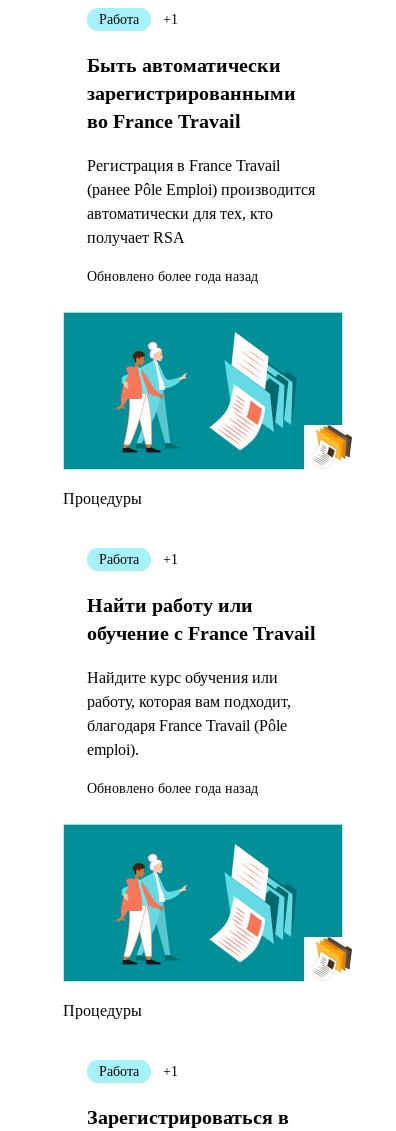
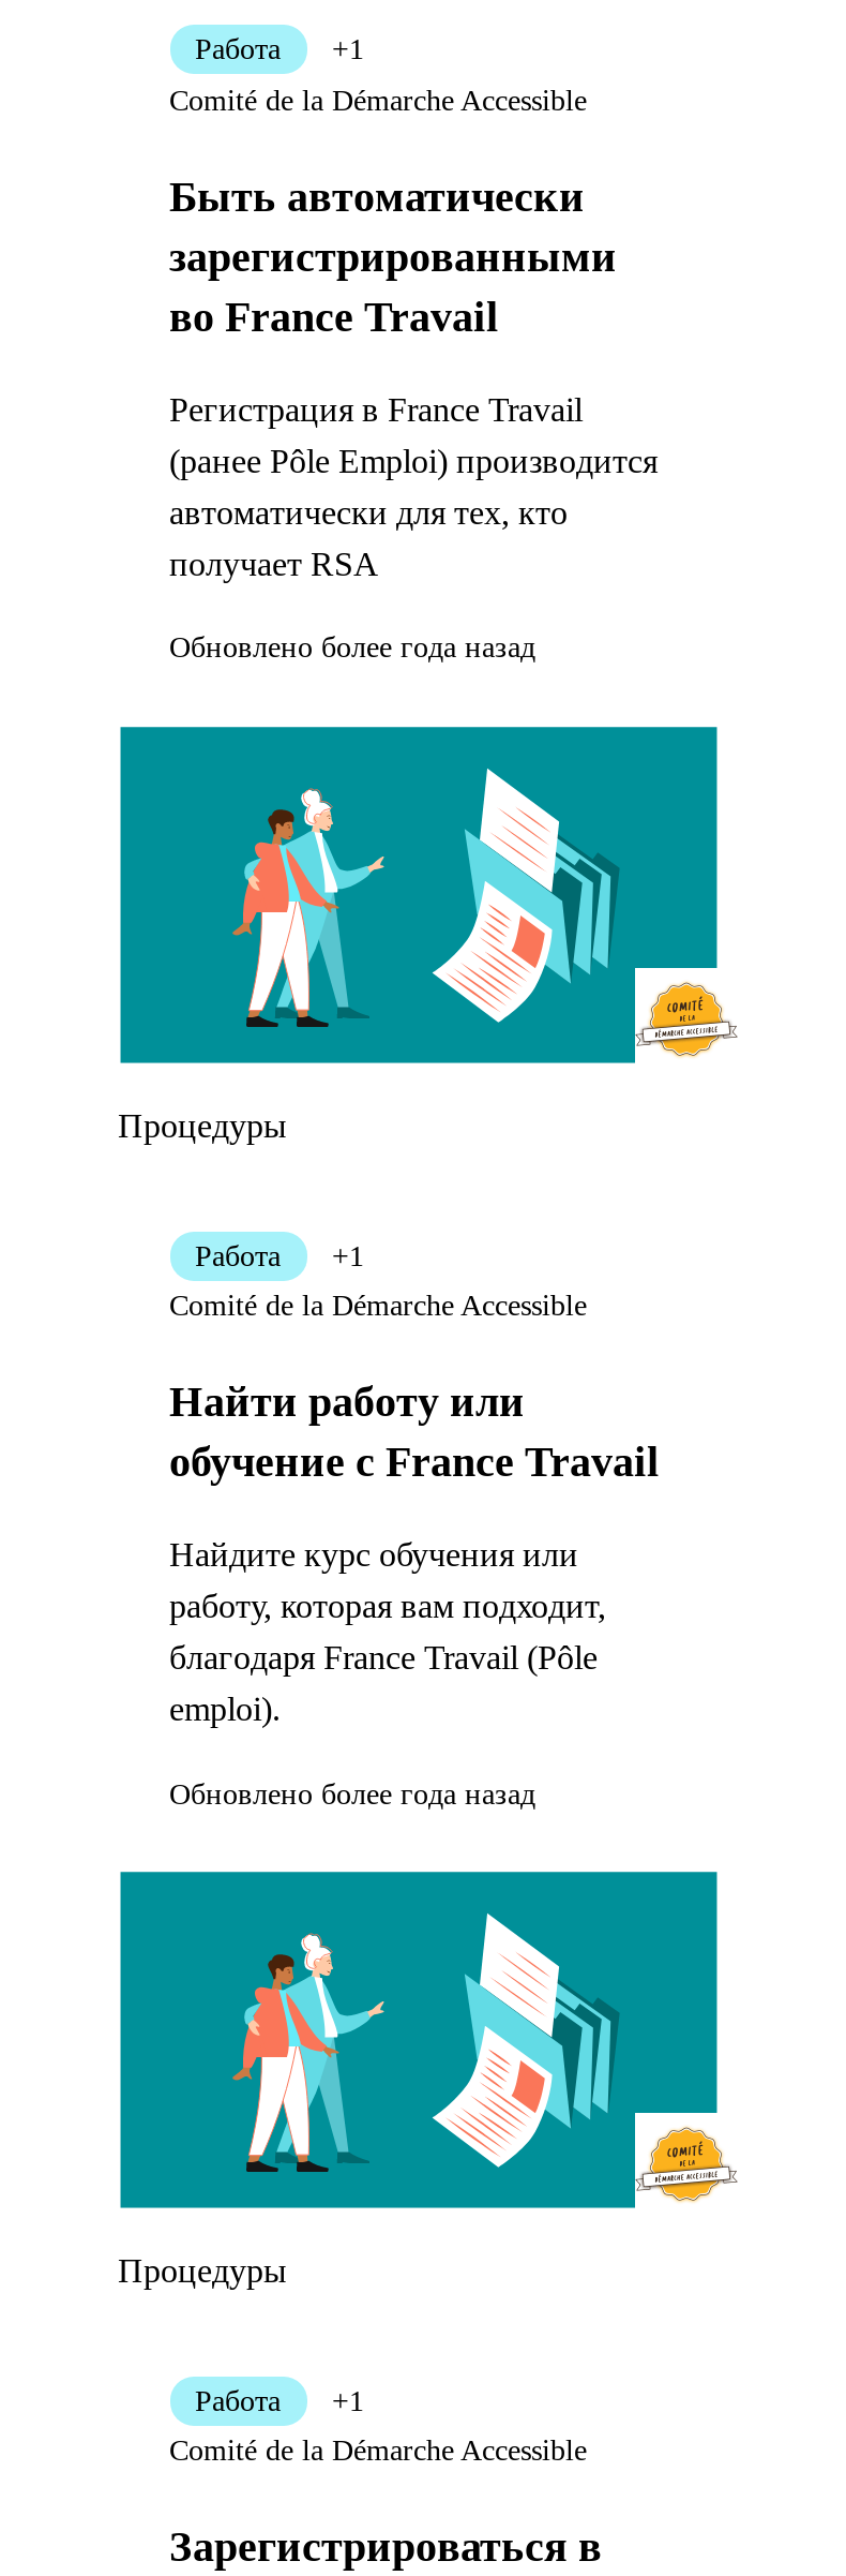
none -> [169,84,587,116] Comité de la Démarche Accessible
[305,424,353,467] [image] -> [635,968,738,1058] [image]
none -> [169,1289,587,1321] Comité de la Démarche Accessible
[305,936,353,978] [image] -> [635,2113,738,2203] [image]
none -> [169,2435,587,2467] Comité de la Démarche Accessible

